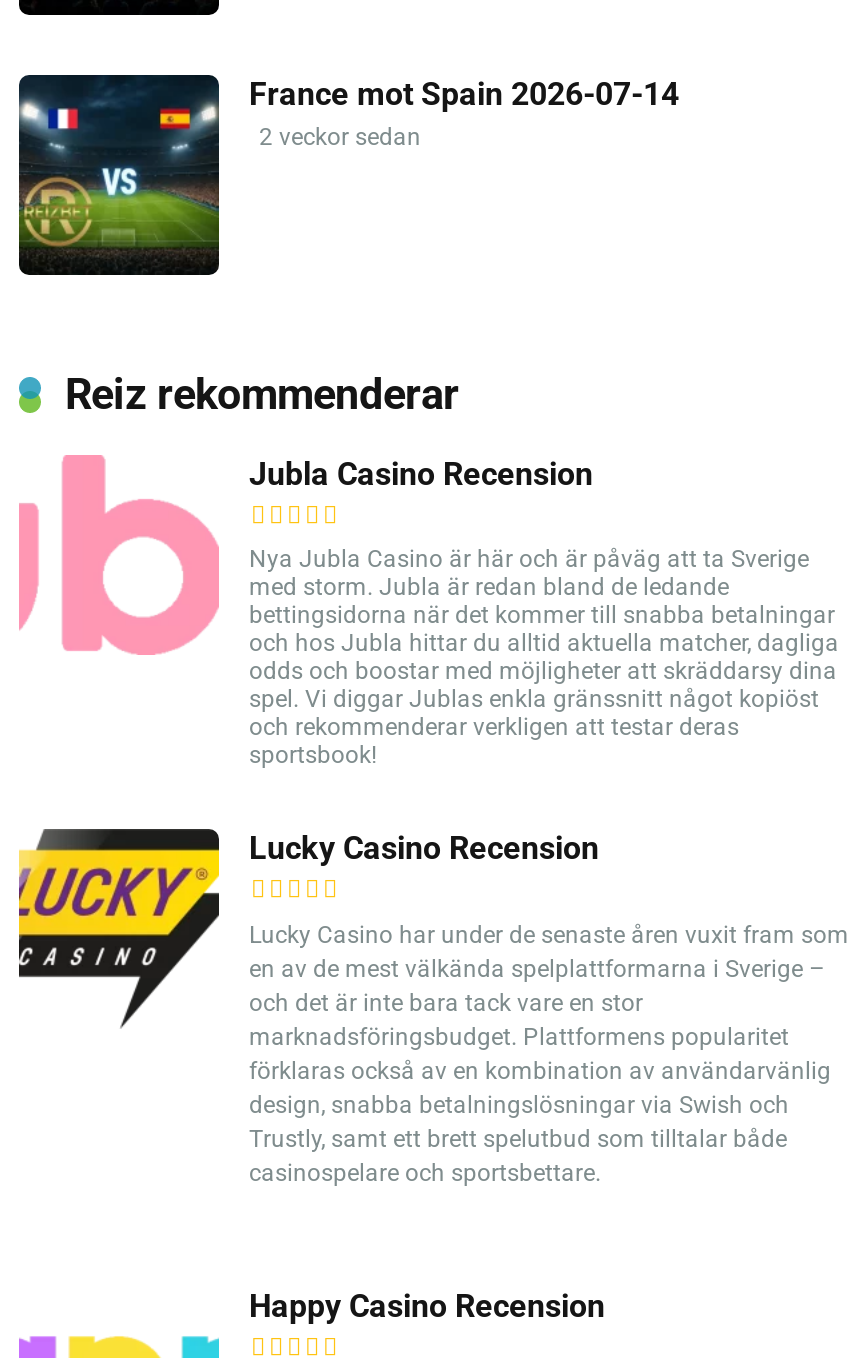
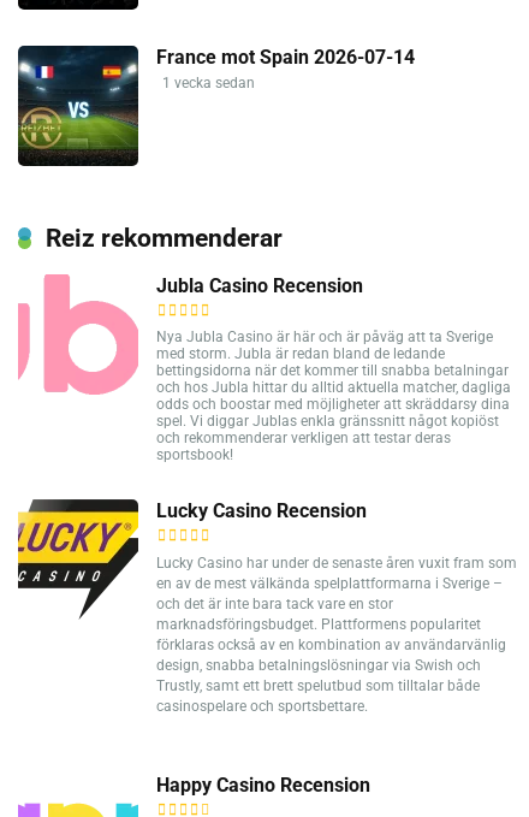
[259,123,421,151] 2 veckor sedan -> [162,74,255,91] 1 vecka sedan

